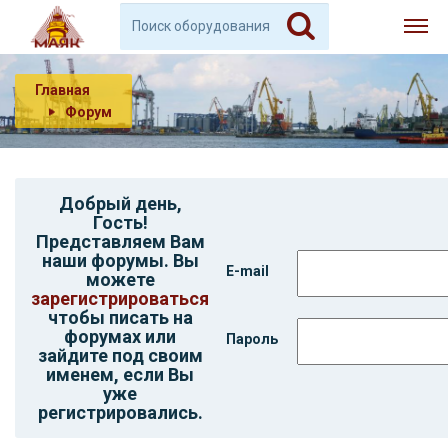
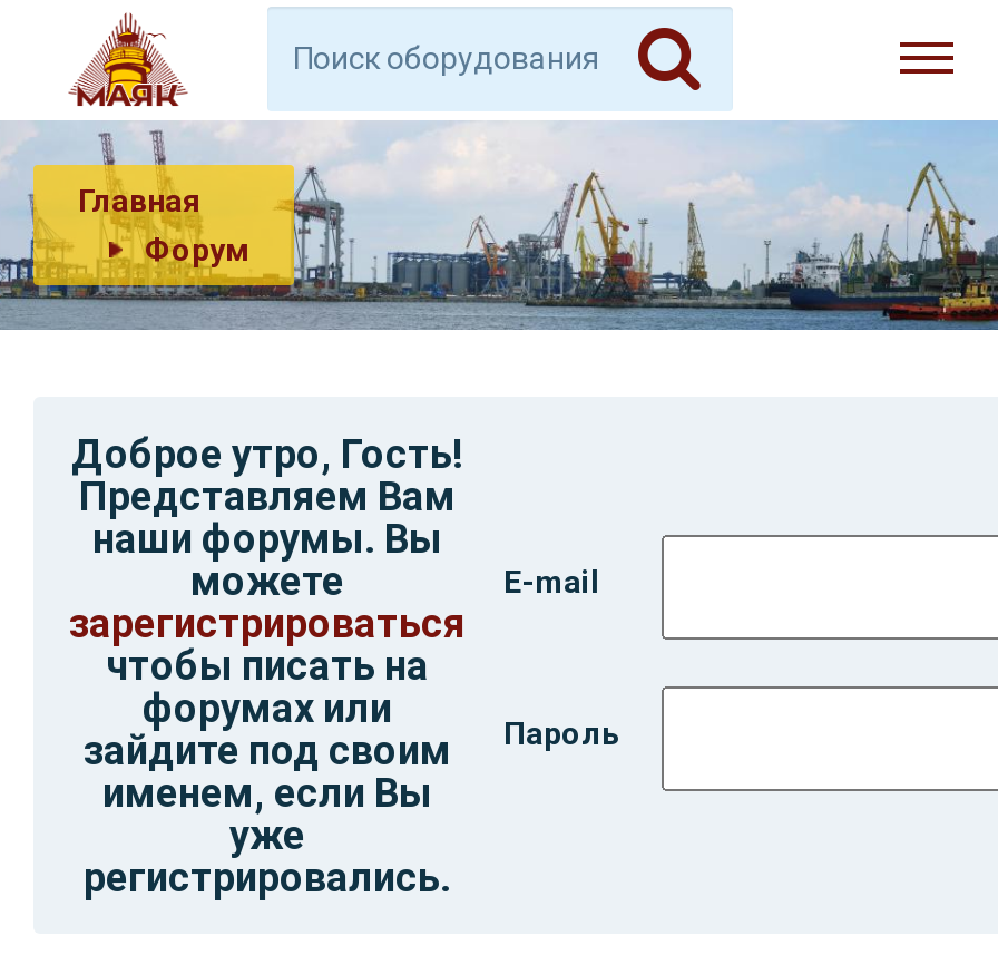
[58,193,181,233] Добрый день, | Гость! -> [71,429,463,476] Доброе утро, Гость!

